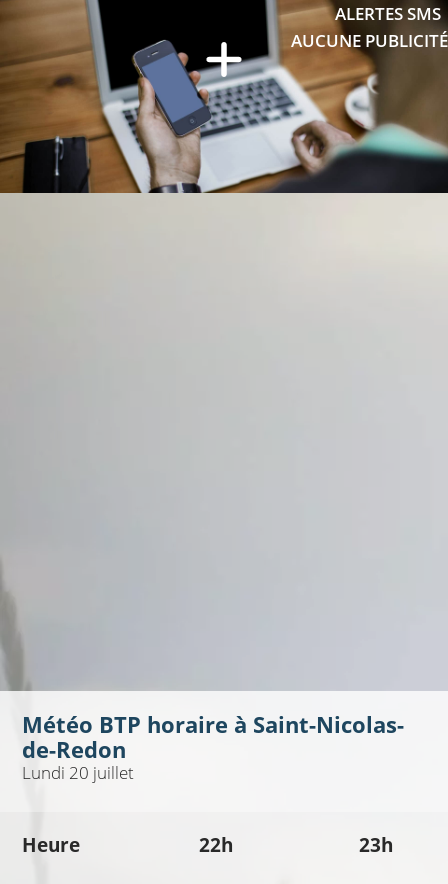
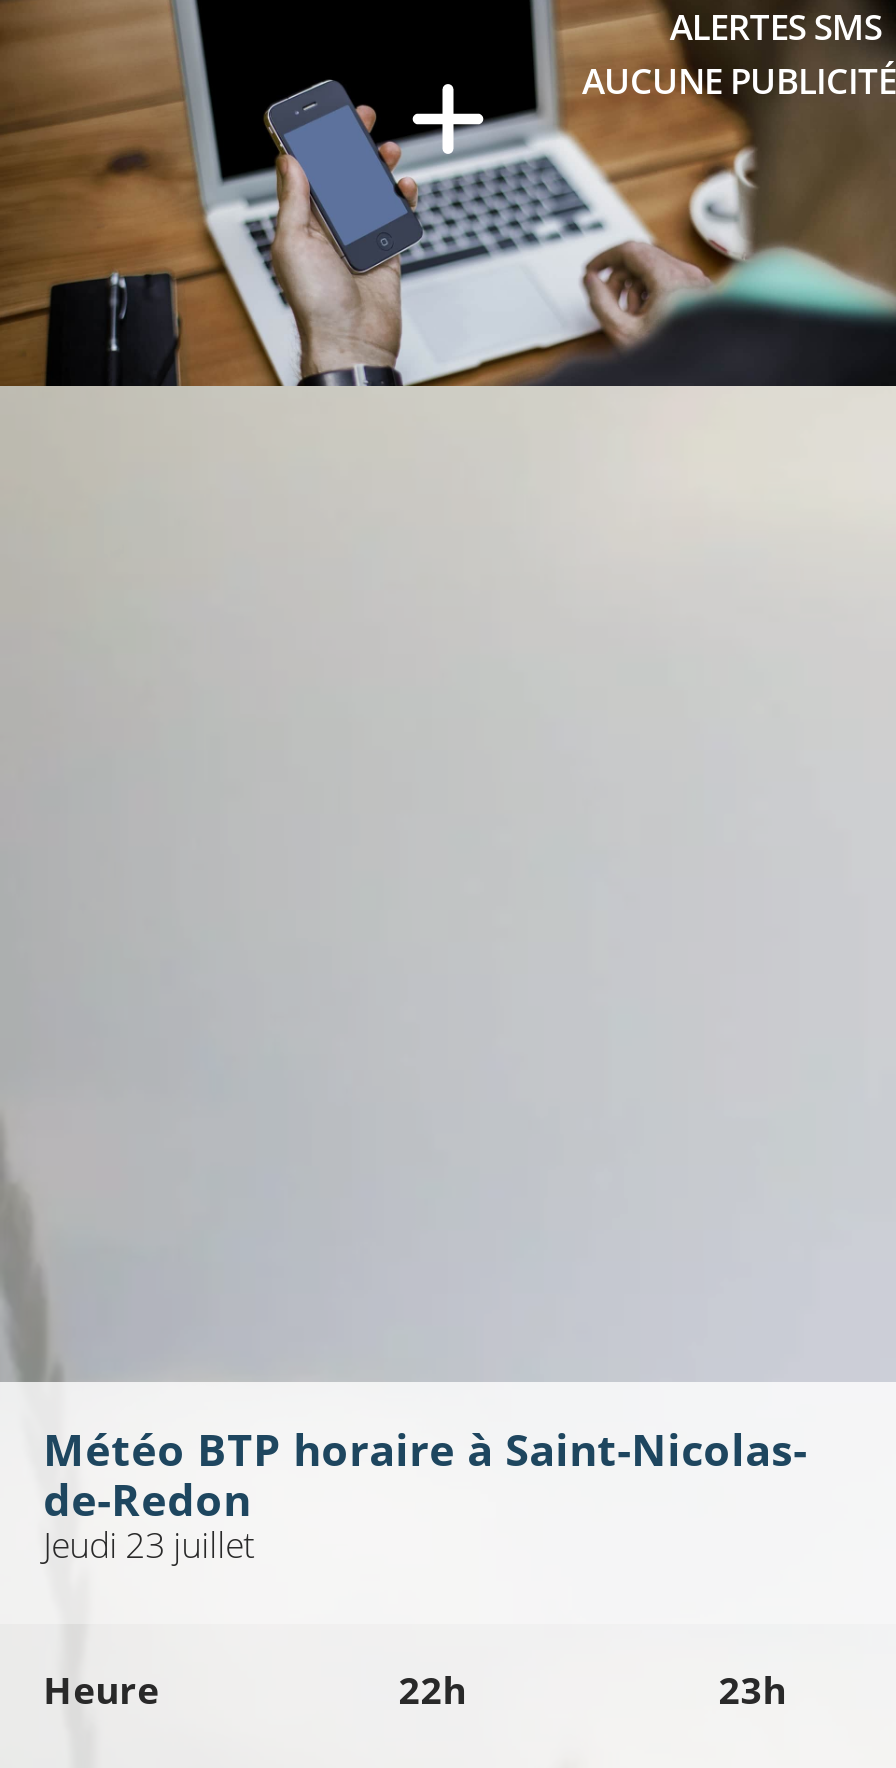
[22,761,134,784] Lundi 20 juillet -> [43,1523,255,1569] Jeudi 23 juillet

